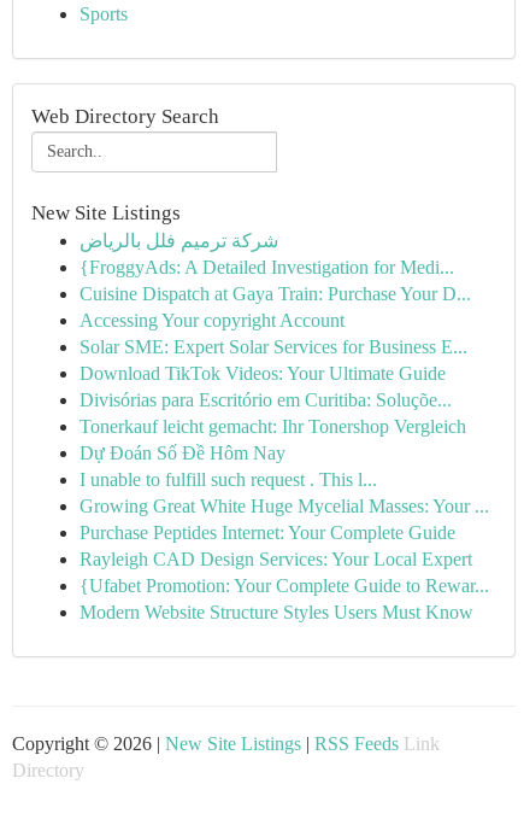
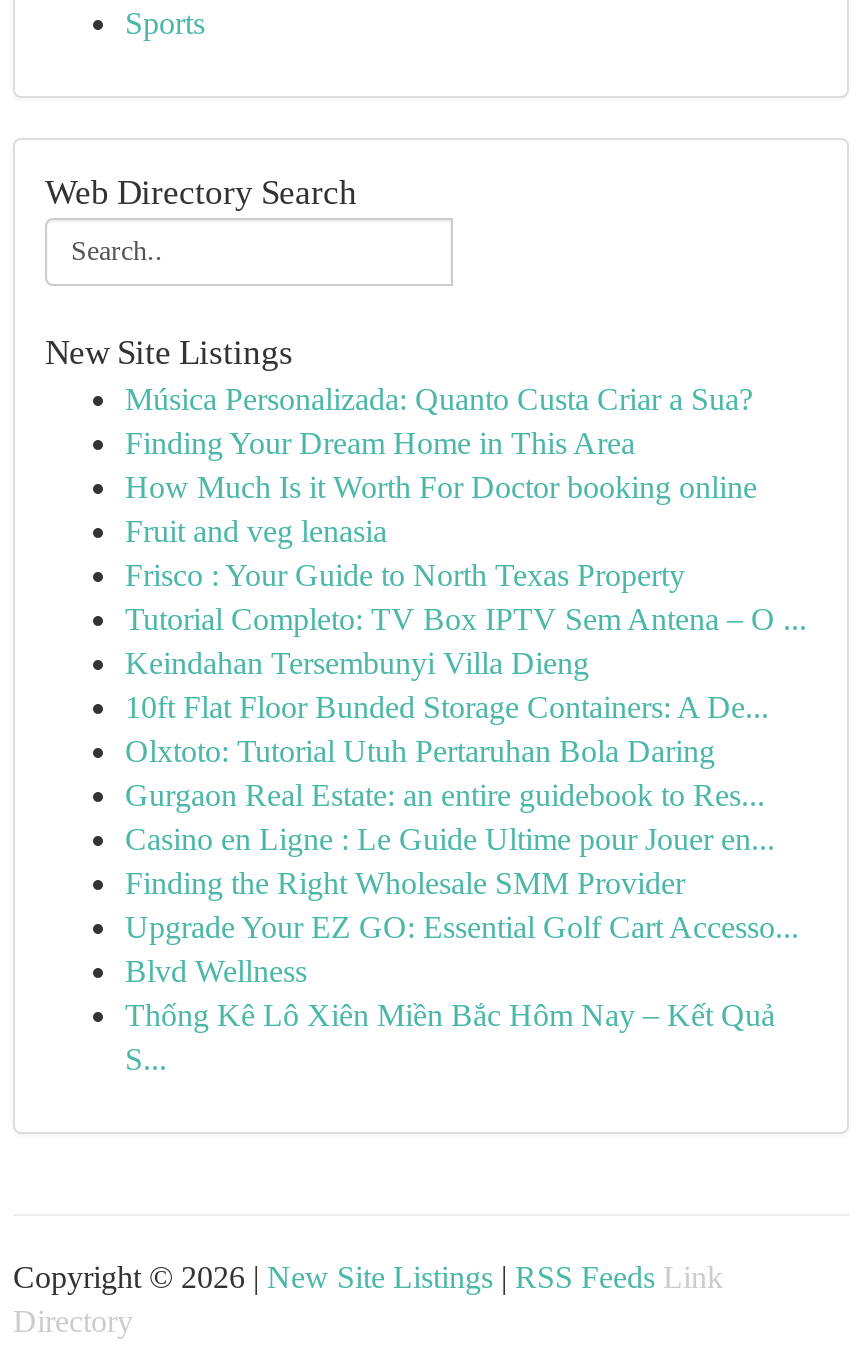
[80,230,489,622] شركة ترميم فلل بالرياض | {FroggyAds: A Detailed Investigation for Medi... | Cuisine Dispatch at Gaya Train: Purchase Your D... | Accessing Your copyright Account | Solar SME: Expert Solar Services for Business E... | Download TikTok Videos: Your Ultimate Guide | Divisórias para Escritório em Curitiba: Soluçõe... | Tonerkauf leicht gemacht: Ihr Tonershop Vergleich | Dự Đoán Số Đề Hôm Nay | I unable to fulfill such request . This l... | Growing Great White Huge Mycelial Masses: Your ... | Purchase Peptides Internet: Your Complete Guide | Rayleigh CAD Design Services: Your Local Expert | {Ufabet Promotion: Your Complete Guide to Rewar... | Modern Website Structure Styles Users Must Know -> [125,382,807,1076] Música Personalizada: Quanto Custa Criar a Sua? | Finding Your Dream Home in This Area | How Much Is it Worth For Doctor booking online | Fruit and veg lenasia | Frisco : Your Guide to North Texas Property | Tutorial Completo: TV Box IPTV Sem Antena – O ... | Keindahan Tersembunyi Villa Dieng | 10ft Flat Floor Bunded Storage Containers: A De... | Olxtoto: Tutorial Utuh Pertaruhan Bola Daring | Gurgaon Real Estate: an entire guidebook to Res... | Casino en Ligne : Le Guide Ultime pour Jouer en... | Finding the Right Wholesale SMM Provider | Upgrade Your EZ GO: Essential Golf Cart Accesso... | Blvd Wellness | Thống Kê Lô Xiên Miền Bắc Hôm Nay – Kết Quả | S...

